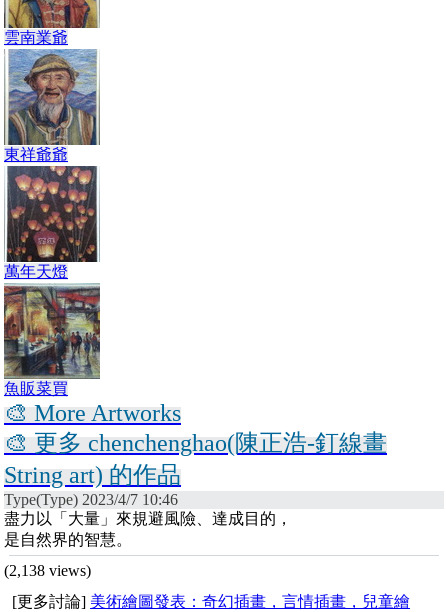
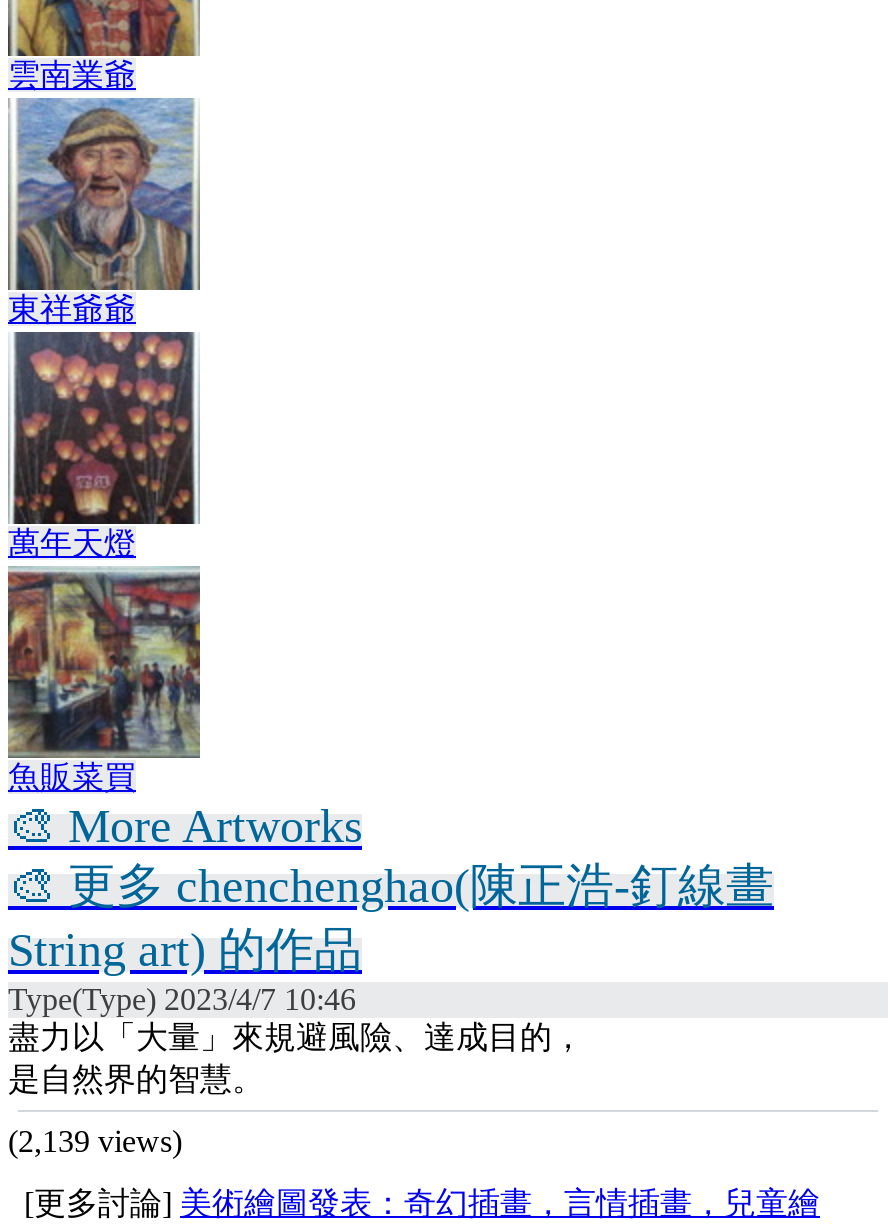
[4,562,91,579] (2,138 views) -> [8,1124,182,1158] (2,139 views)

